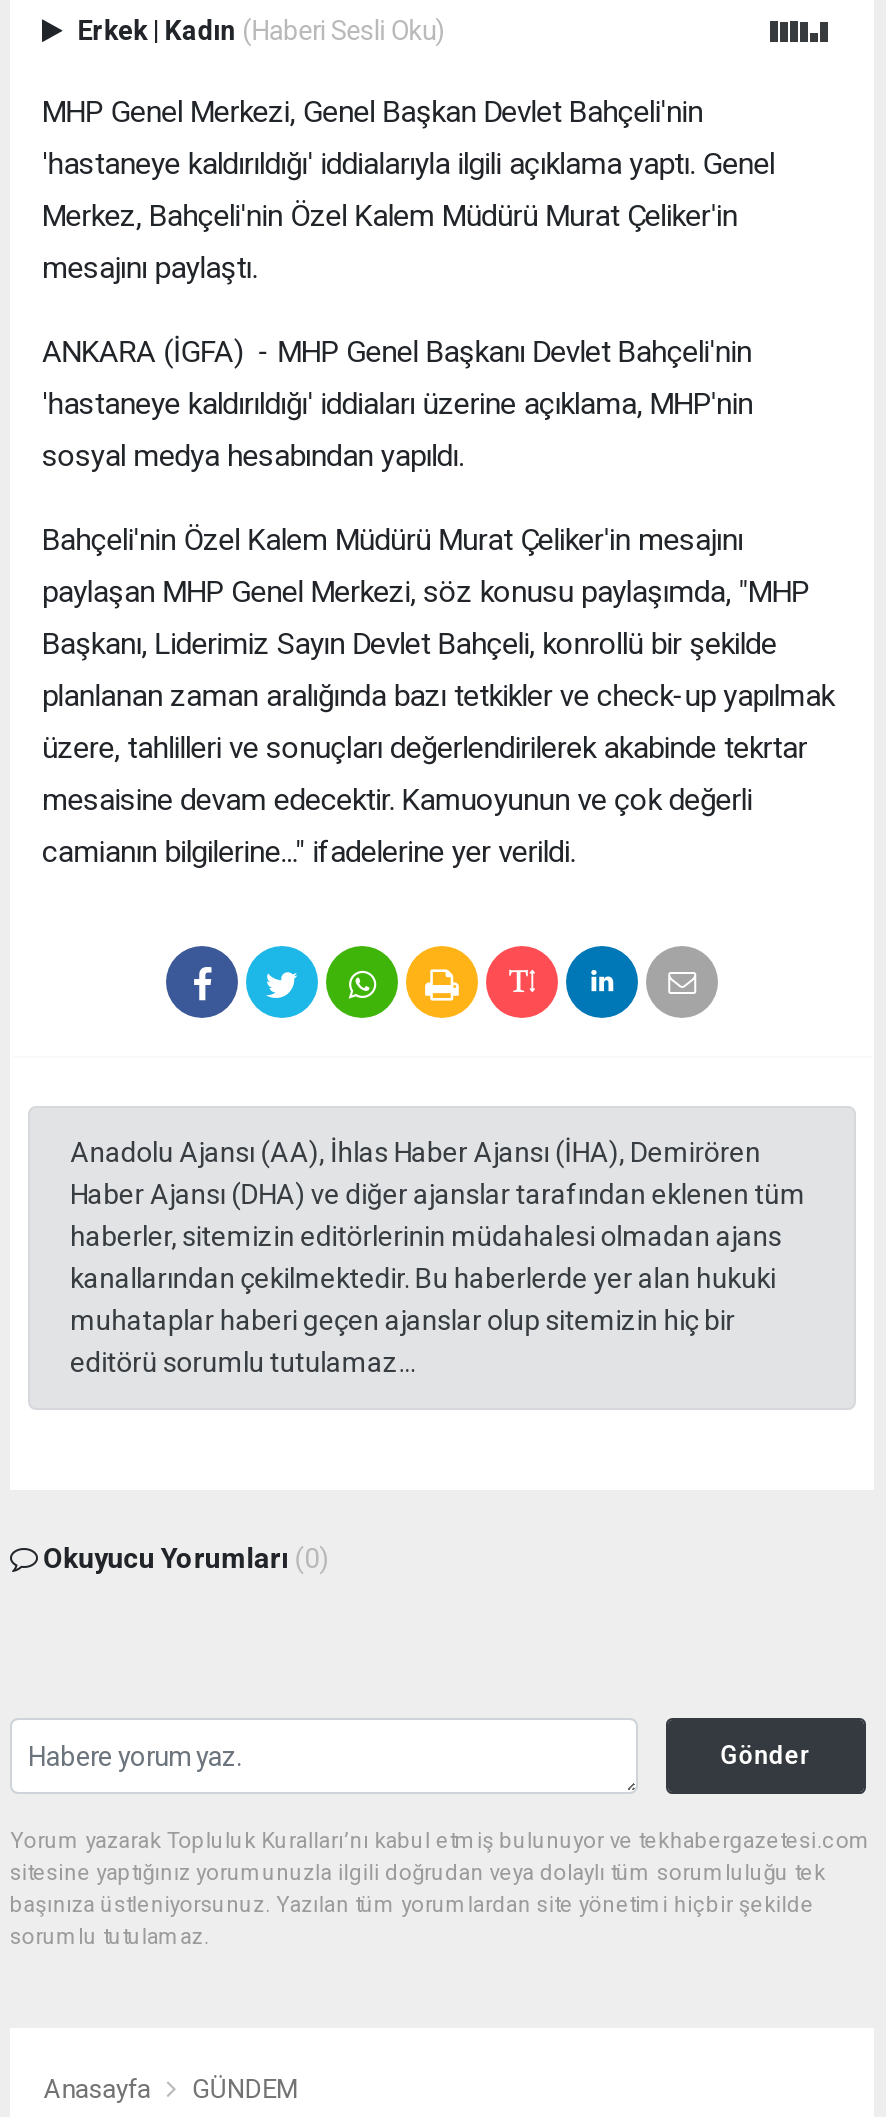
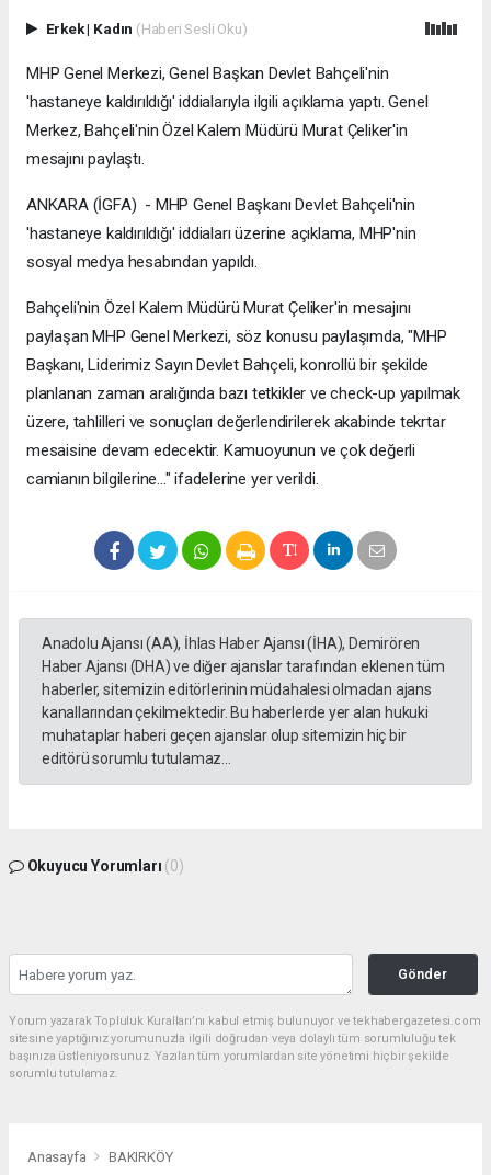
[192,2075,298,2105] GÜNDEM -> [108,1149,173,1165] BAKIRKÖY

